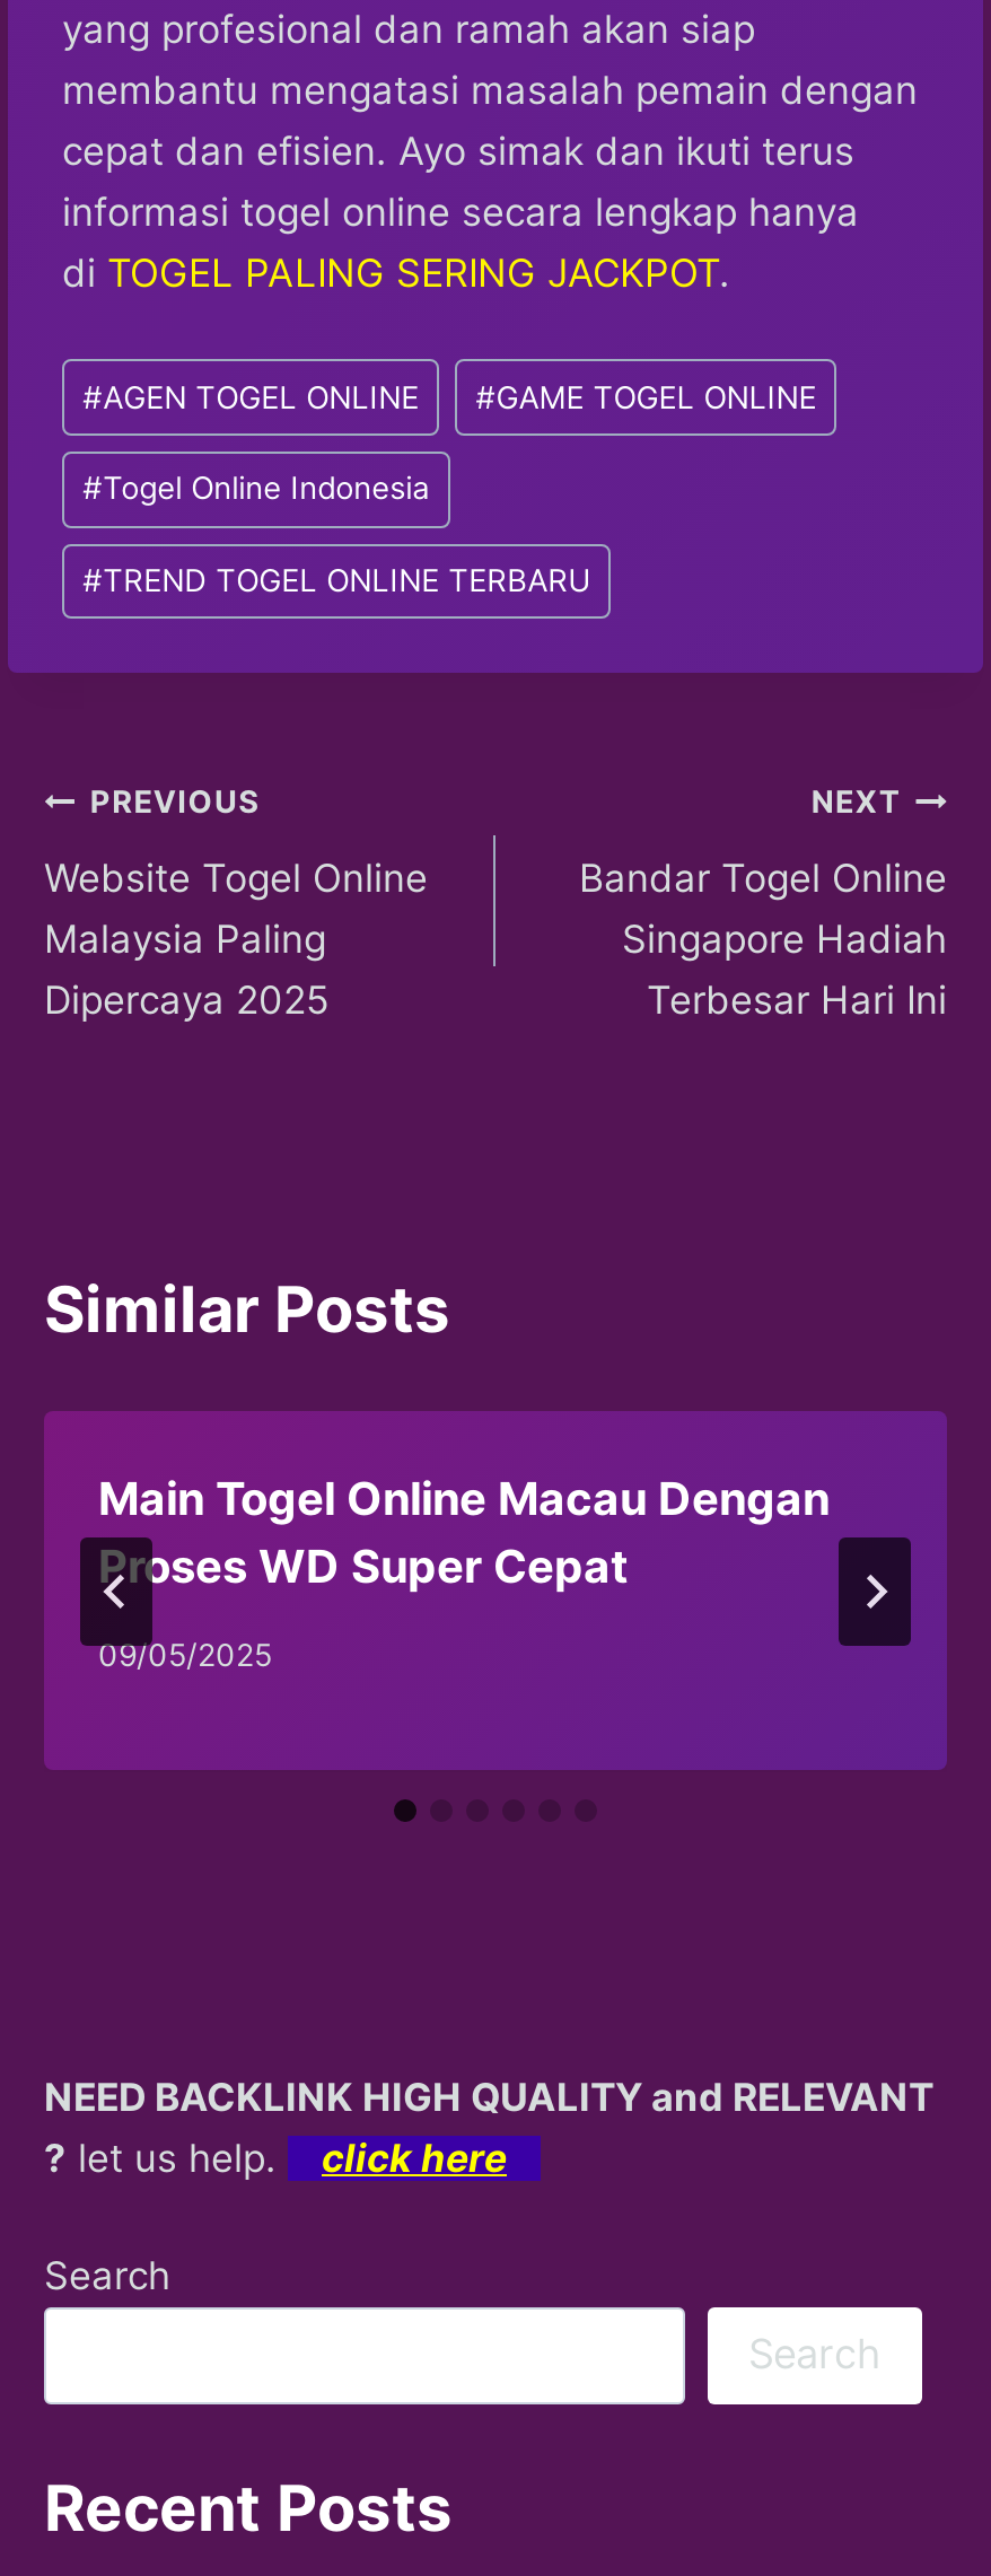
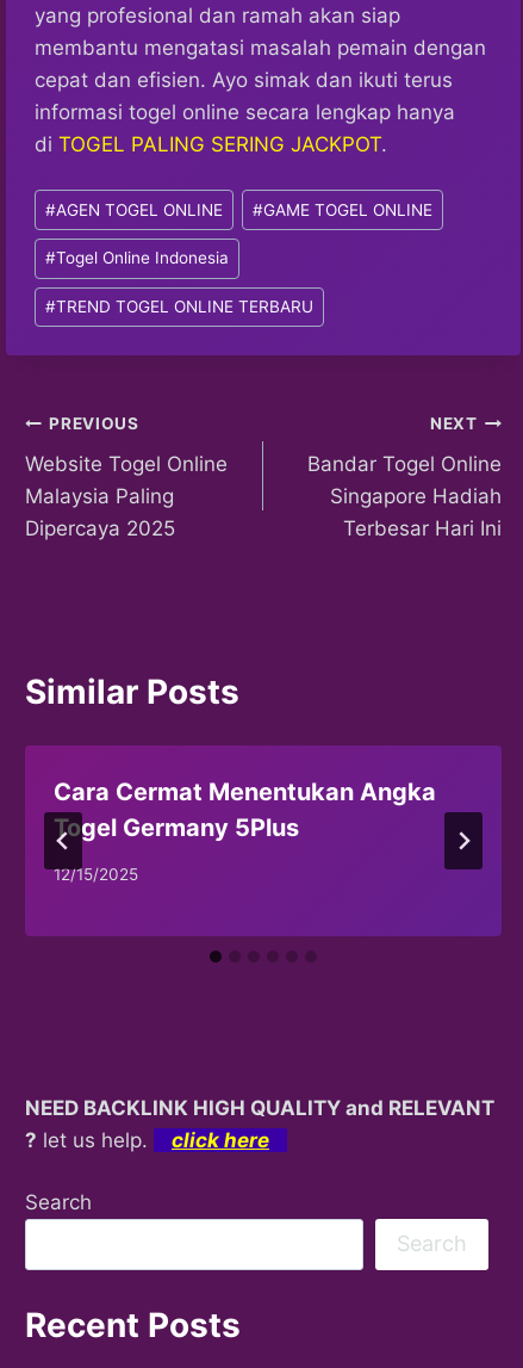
[98,1473,830,1595] Main Togel Online Macau Dengan | Proses WD Super Cepat -> [54,778,436,843] Cara Cermat Menentukan Angka | Togel Germany 5Plus
[98,1637,272,1673] 09/05/2025 -> [54,865,138,884] 12/15/2025

